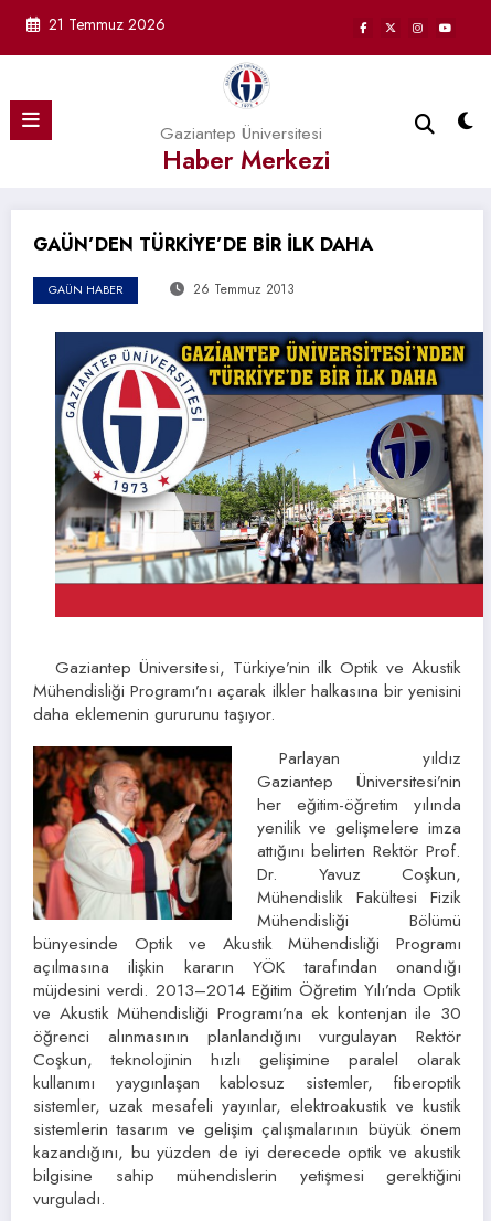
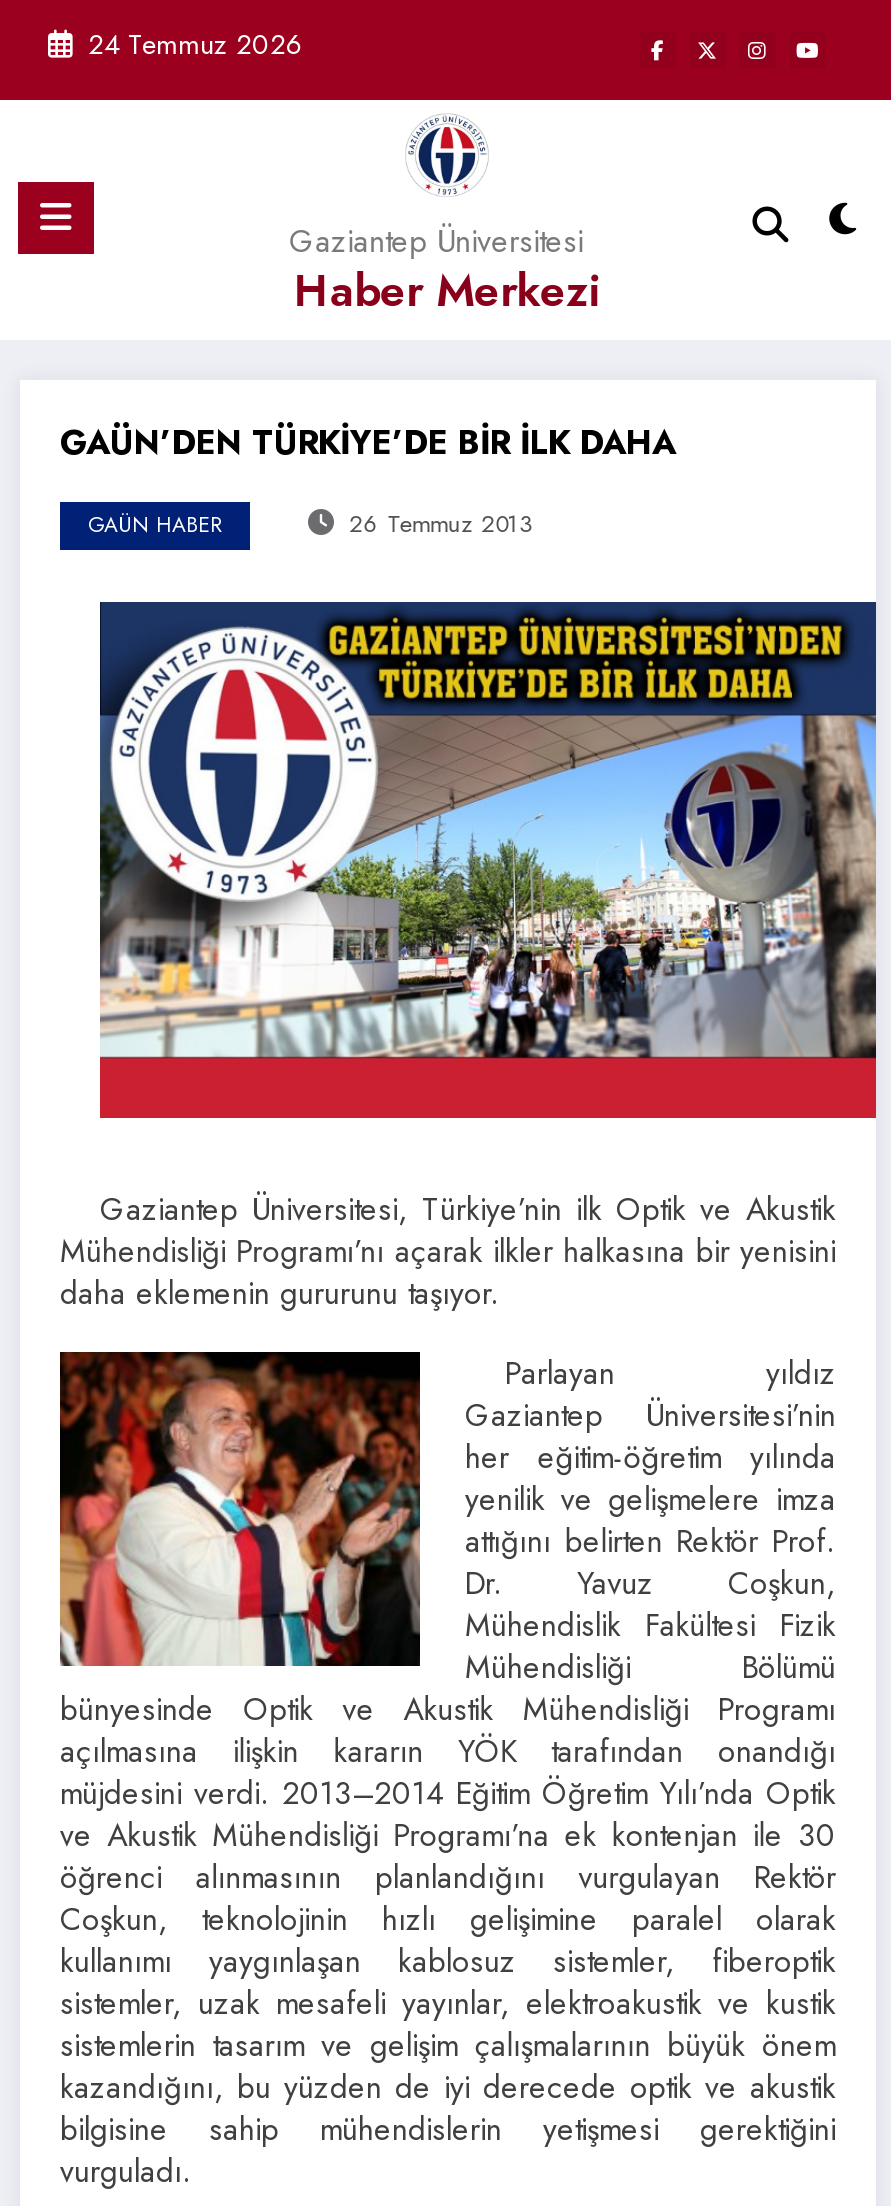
[49,13,166,35] 21 Temmuz 2026 -> [88,24,304,64] 24 Temmuz 2026

